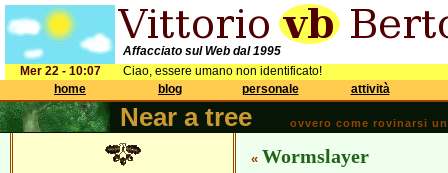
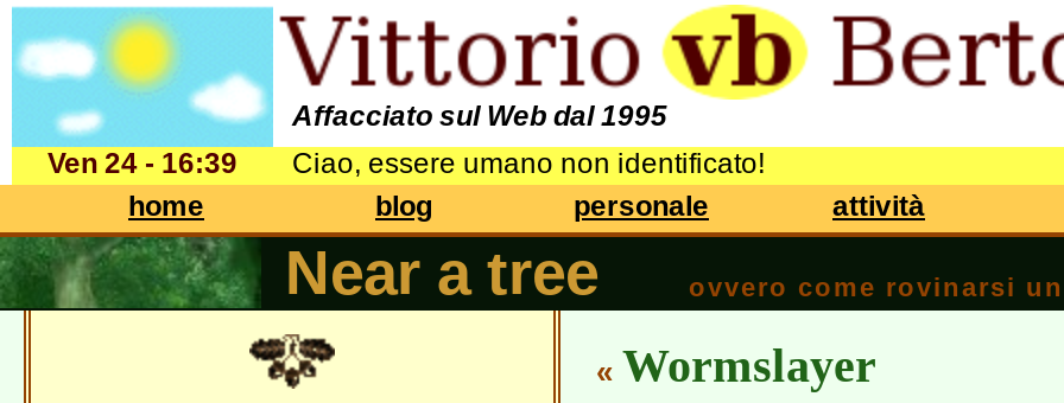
[19,64,322,78] Mer 22 - 10:07 Ciao, essere umano non identificato! -> [47,147,765,180] Ven 24 - 16:39 Ciao, essere umano non identificato!

